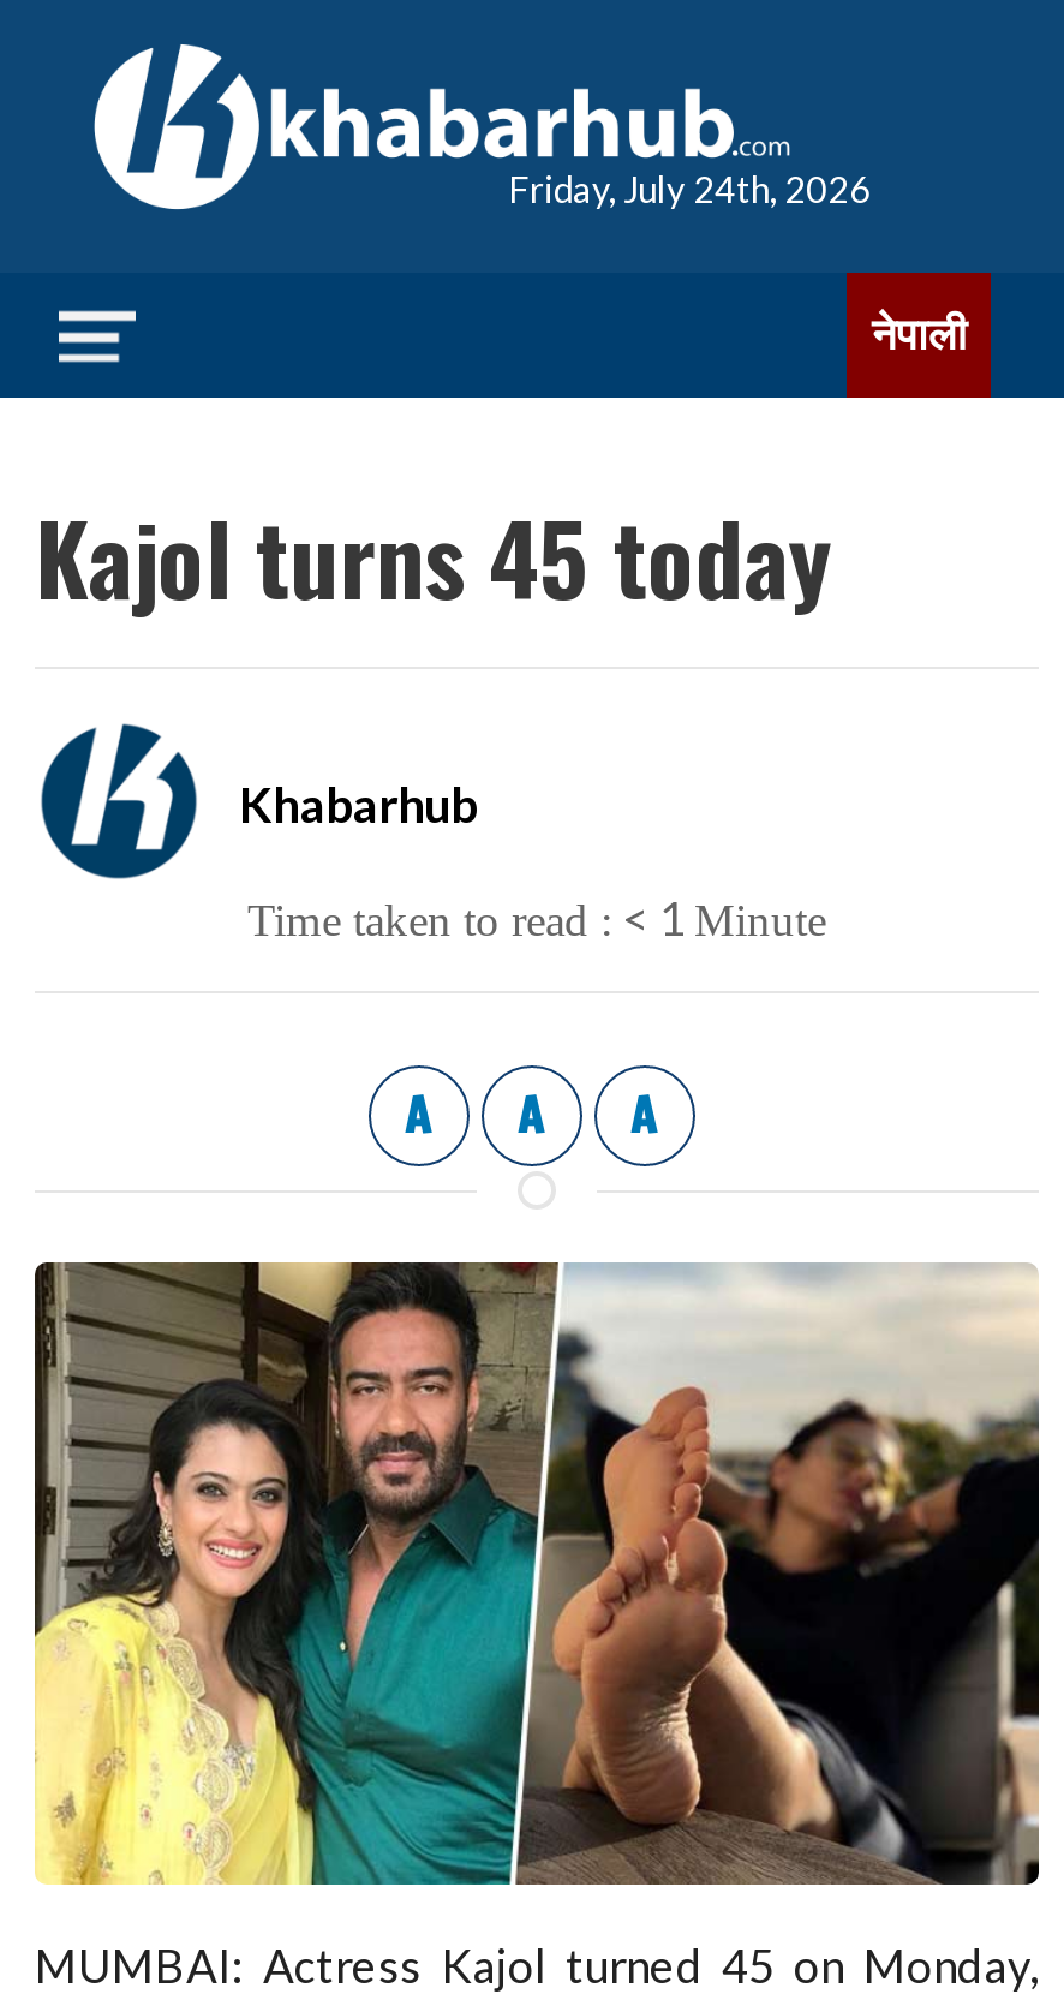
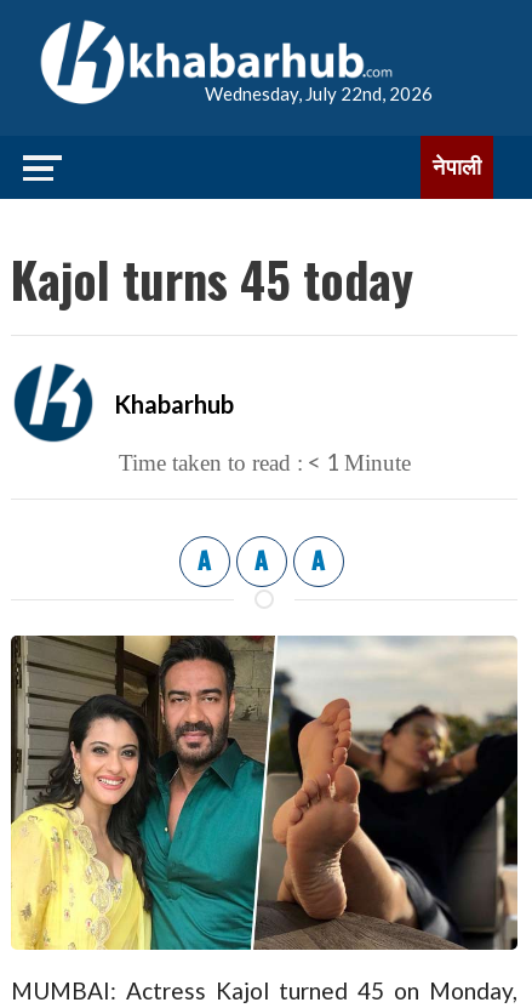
[508,167,871,210] Friday, July 24th, 2026 -> [205,82,433,104] Wednesday, July 22nd, 2026

